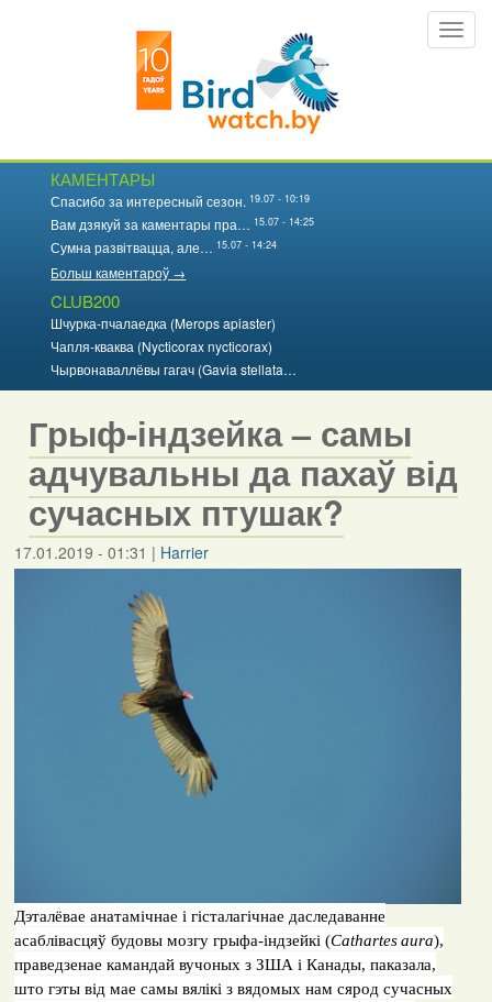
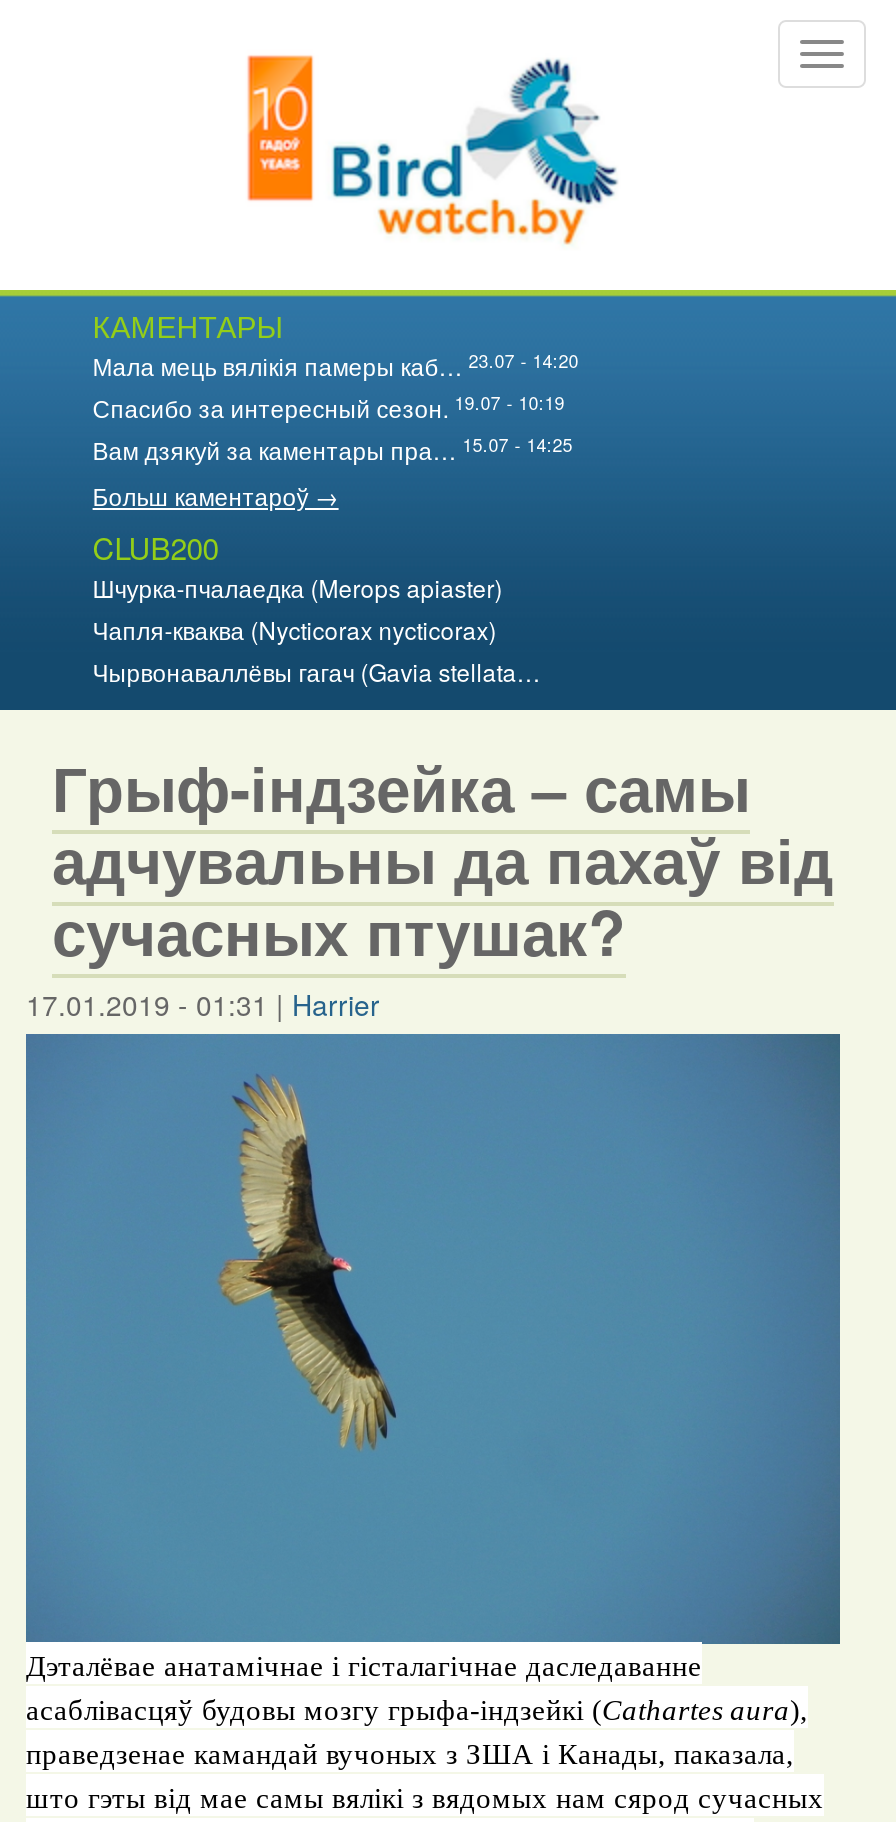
none -> [93,347,579,382] Мала мець вялікія памеры каб… 23.07 - 14:20
moved [51,191,314,233] -> [93,389,573,466]: Спасибо за интересный сезон. 19.07 - 10:19 | Вам дзякуй за каментары пра… 15.07 - 14:25
[51,237,277,256] Сумна развітвацца, але… 15.07 - 14:24 -> none

